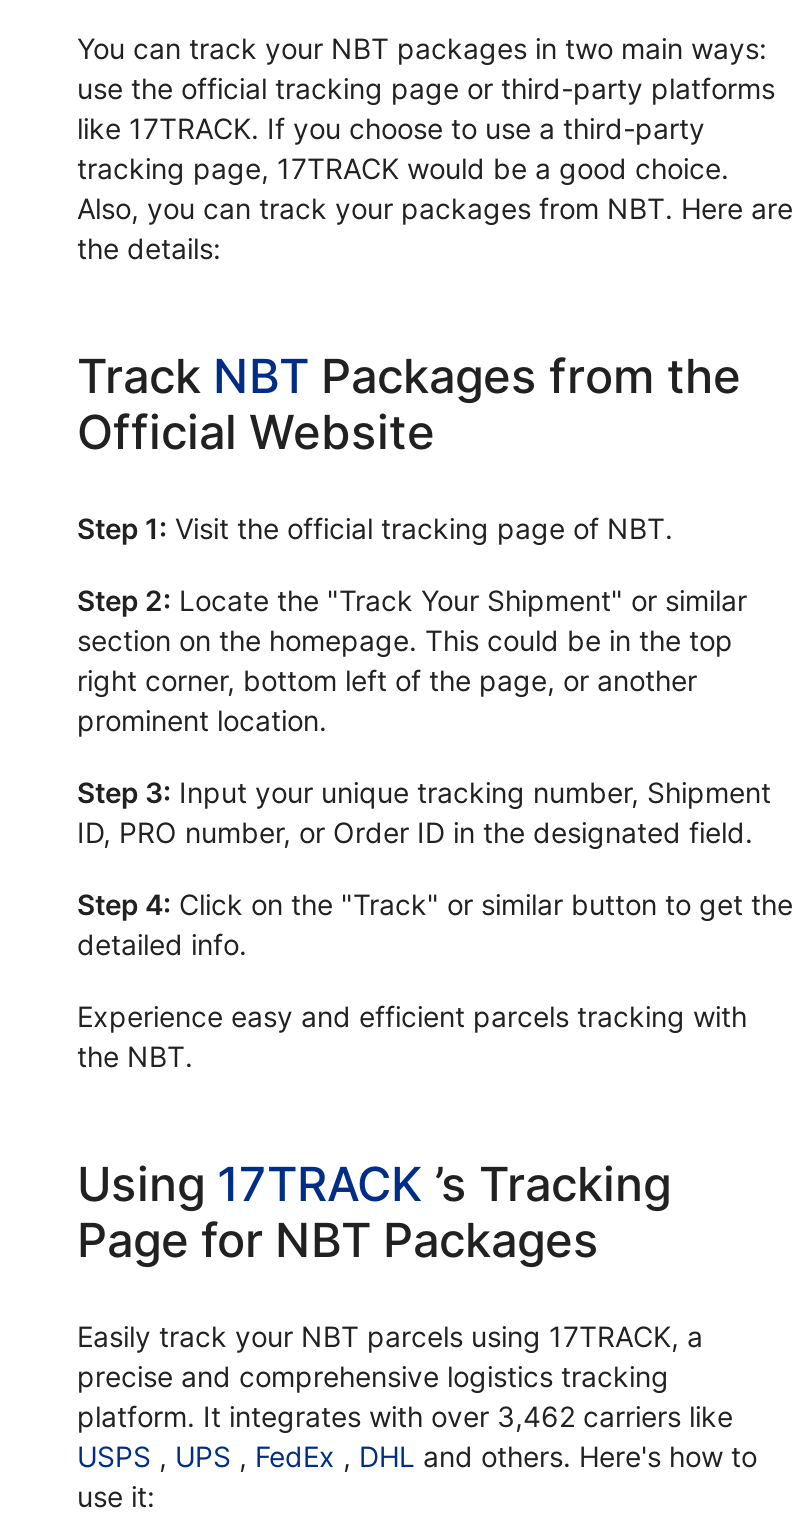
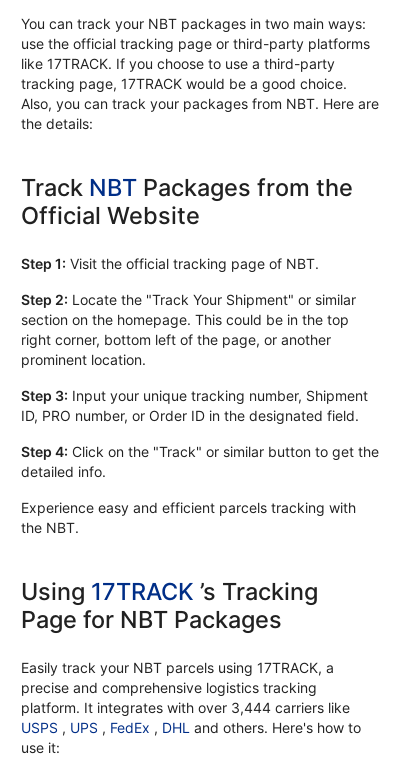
[77,1399,733,1433] platform. It integrates with over 3,462 carriers like -> [21,699,350,716] platform. It integrates with over 3,444 carriers like

